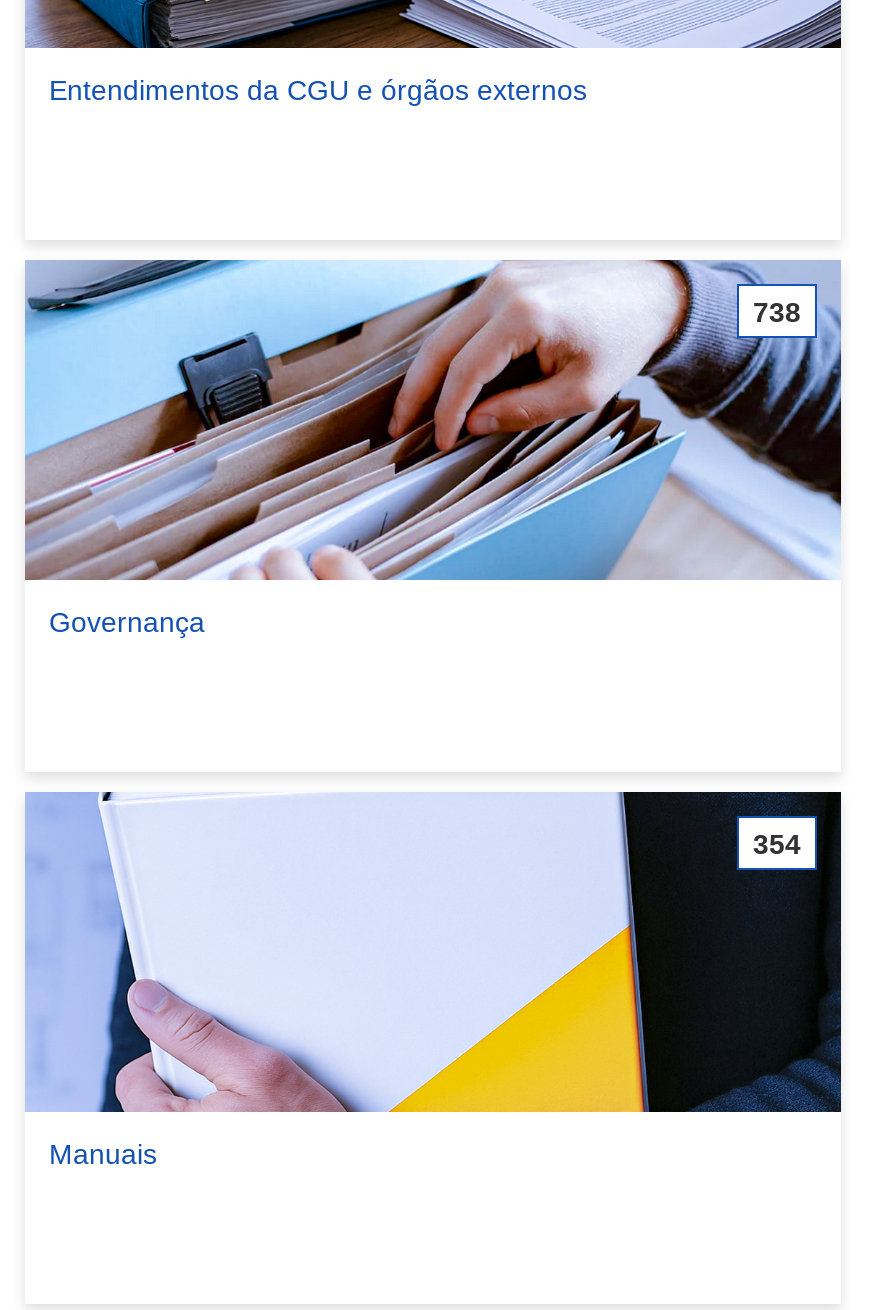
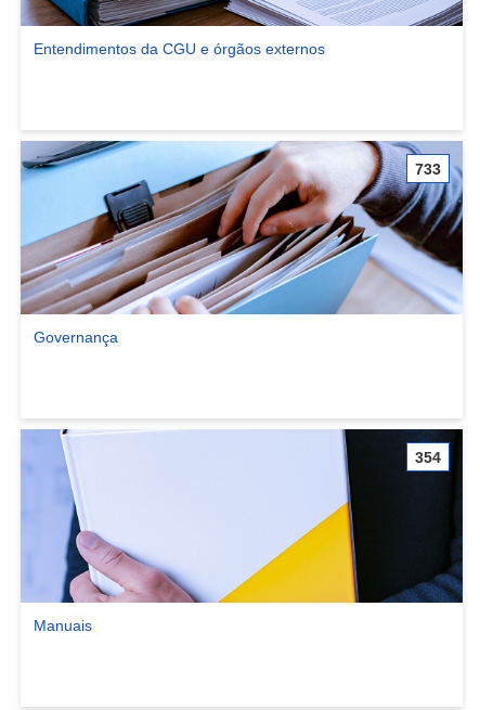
[753,295,801,327] 738 -> [415,160,441,177] 733

